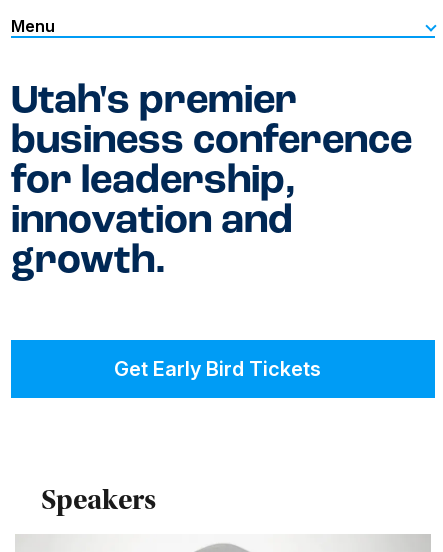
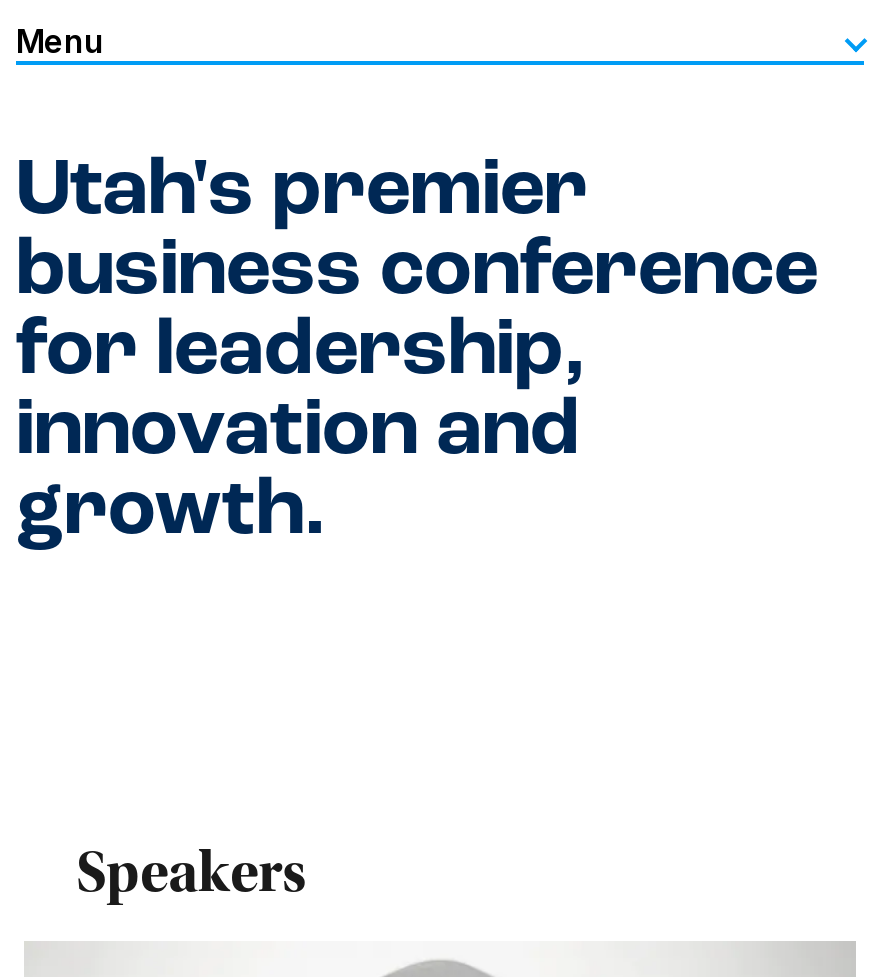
[113,357,320,381] Get Early Bird Tickets -> none

